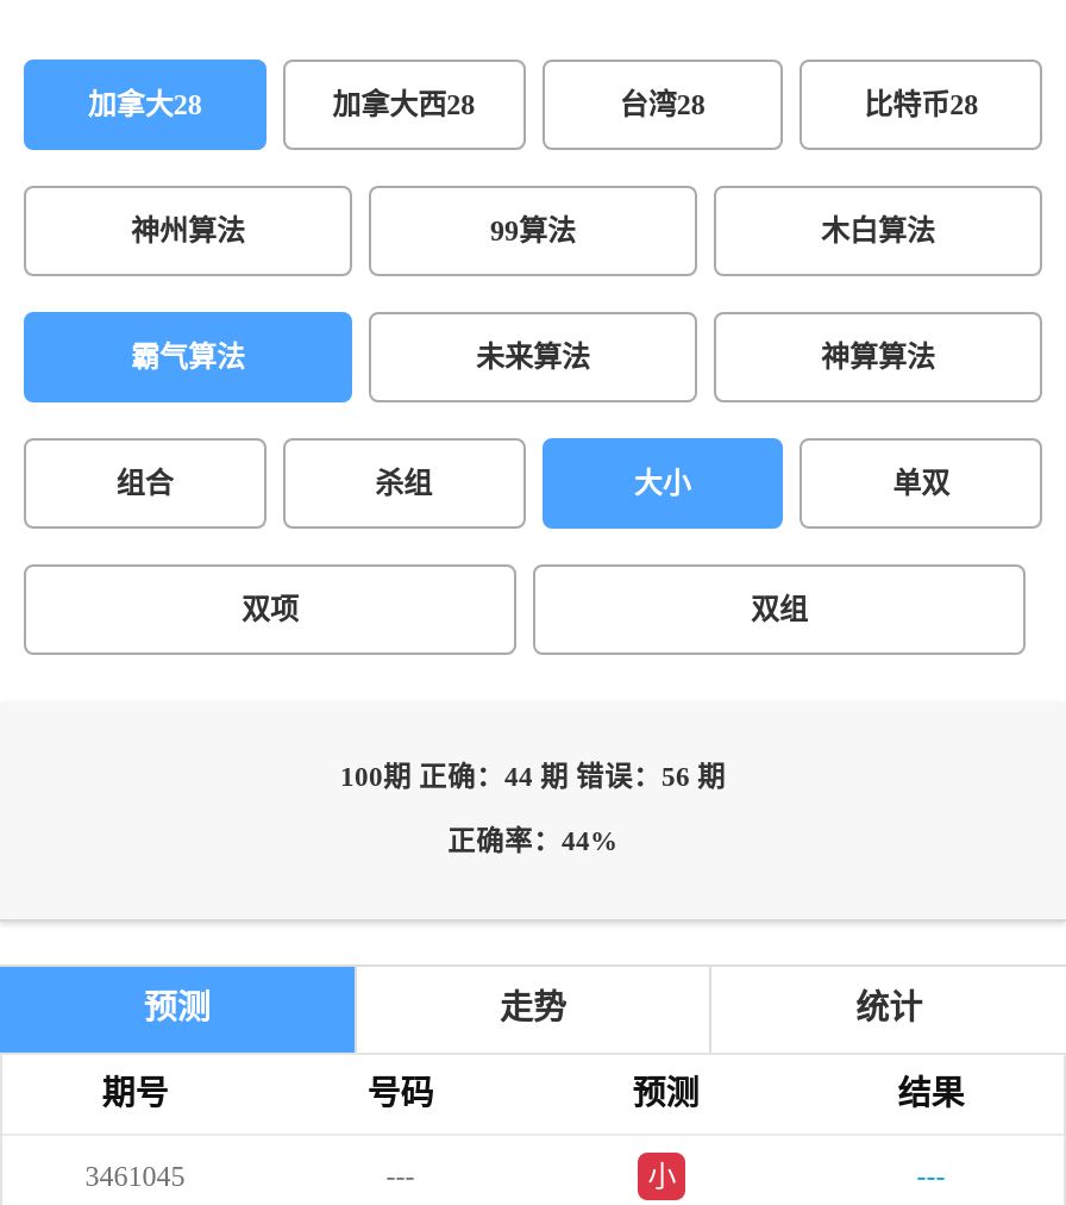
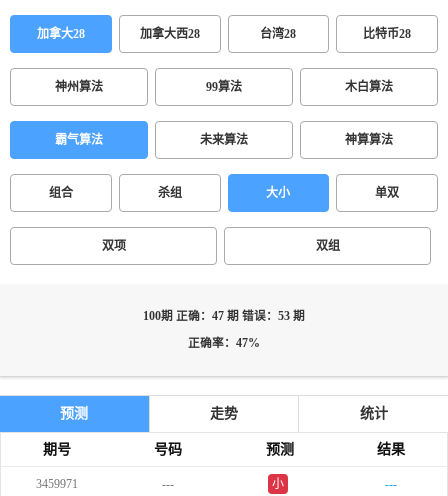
[340,762,726,793] 100期 正确：44 期 错误：56 期 -> [143,310,305,323] 100期 正确：47 期 错误：53 期
[447,826,619,857] 正确率：44% -> [188,337,260,350] 正确率：47%
[85,1160,185,1193] 3461045 -> [36,477,78,491] 3459971

